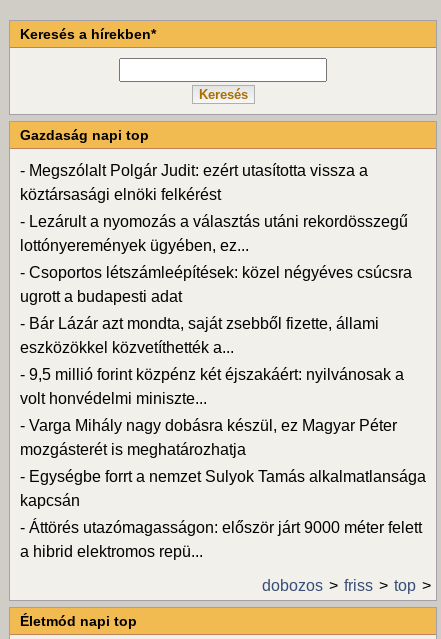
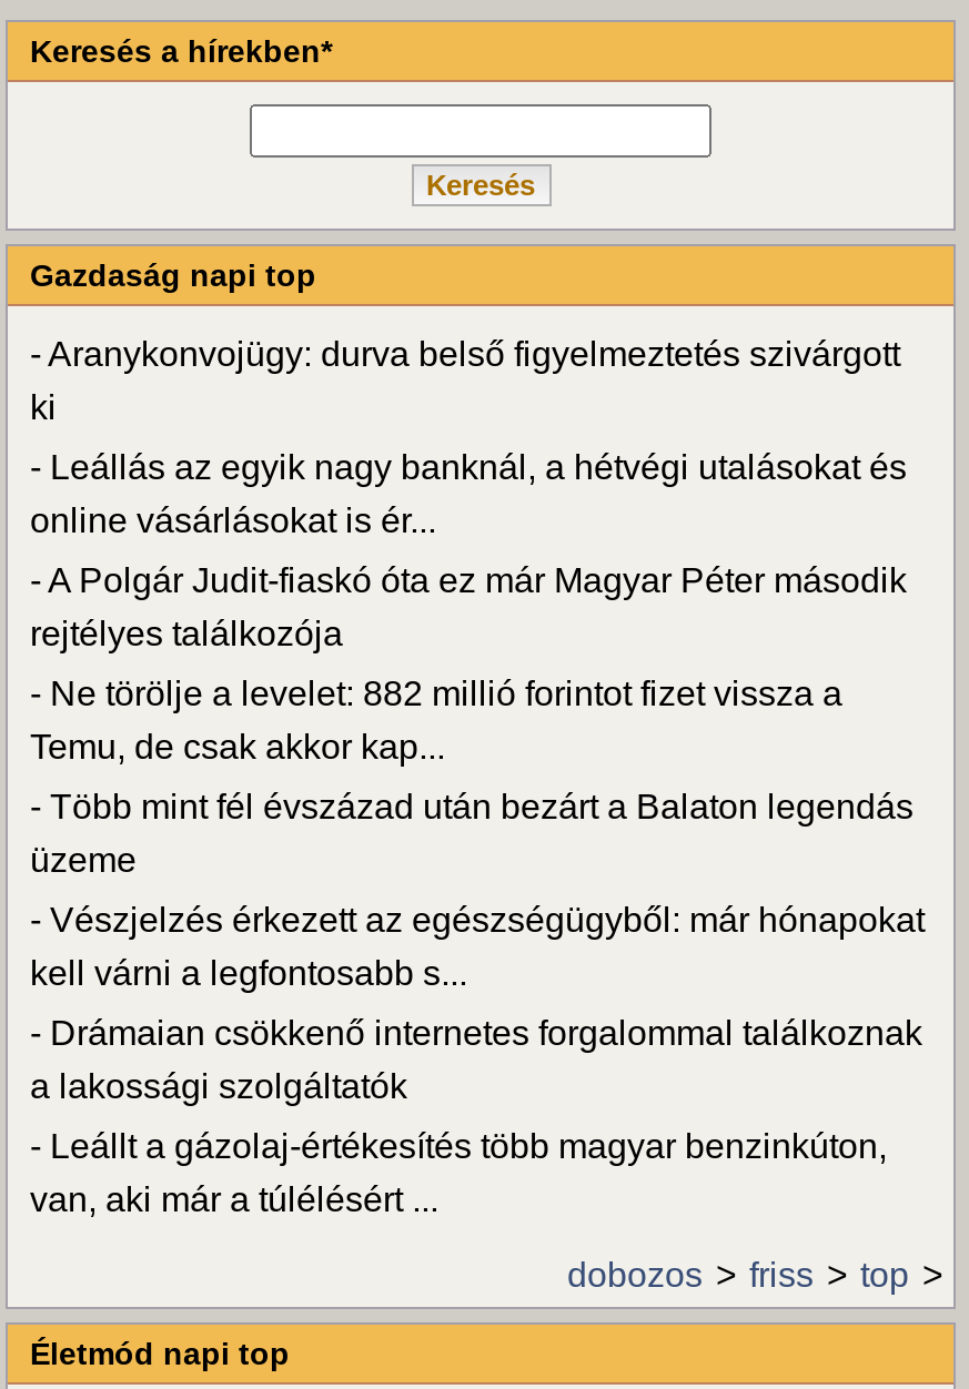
[20,162,368,203] - Megszólalt Polgár Judit: ezért utasította vissza a | köztársasági elnöki felkérést -> [30,335,900,426] - Aranykonvojügy: durva belső figyelmeztetés szivárgott | ki
[20,213,408,254] - Lezárult a nyomozás a választás utáni rekordösszegű | lottónyeremények ügyében, ez... -> [30,448,907,539] - Leállás az egyik nagy banknál, a hétvégi utalásokat és | online vásárlásokat is ér...
[20,264,412,305] - Csoportos létszámleépítések: közel négyéves csúcsra | ugrott a budapesti adat -> [30,561,907,652] - A Polgár Judit-fiaskó óta ez már Magyar Péter második | rejtélyes találkozója
[20,315,379,356] - Bár Lázár azt mondta, saját zsebből fizette, állami | eszközökkel közvetíthették a... -> [30,675,842,766] - Ne törölje a levelet: 882 millió forintot fizet vissza a | Temu, de csak akkor kap...
[20,366,404,407] - 9,5 millió forint közpénz két éjszakáért: nyilvánosak a | volt honvédelmi miniszte... -> [30,788,914,879] - Több mint fél évszázad után bezárt a Balaton legendás | üzeme
[20,417,397,458] - Varga Mihály nagy dobásra készül, ez Magyar Péter | mozgásterét is meghatározhatja -> [30,901,925,992] - Vészjelzés érkezett az egészségügyből: már hónapokat | kell várni a legfontosabb s...
[20,468,426,509] - Egységbe forrt a nemzet Sulyok Tamás alkalmatlansága | kapcsán -> [30,1014,922,1105] - Drámaian csökkenő internetes forgalommal találkoznak | a lakossági szolgáltatók
[20,519,422,560] - Áttörés utazómagasságon: először járt 9000 méter felett | a hibrid elektromos repü... -> [30,1127,887,1218] - Leállt a gázolaj-értékesítés több magyar benzinkúton, | van, aki már a túlélésért ...

